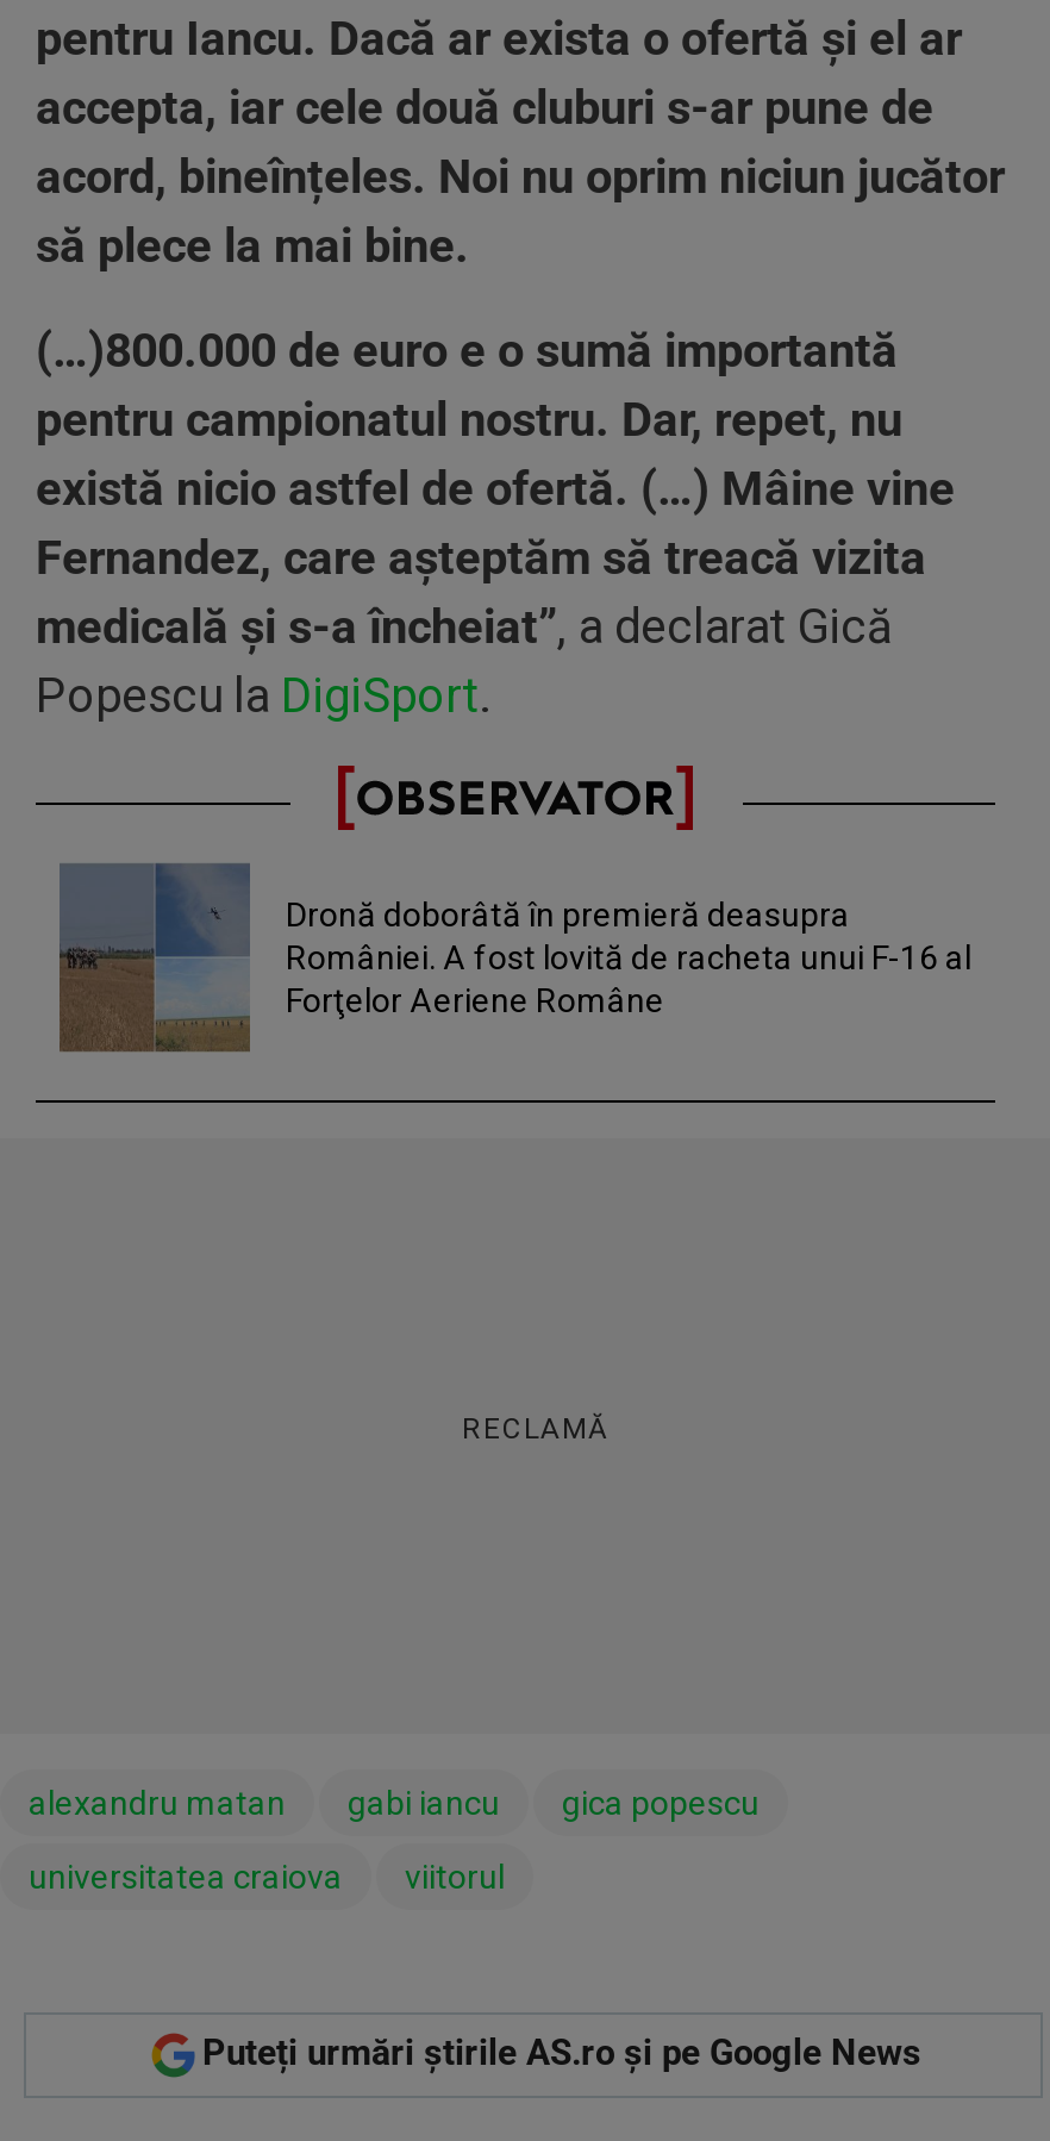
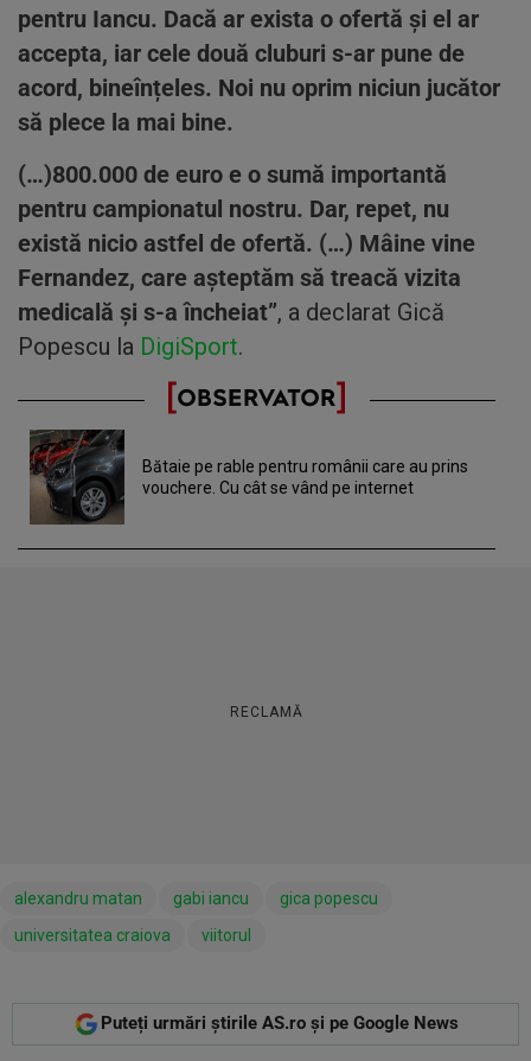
[57,862,971,1055] [image] | Dronă doborâtă în premieră deasupra | României. A fost lovită de racheta unui F-16 al | Forţelor Aeriene Române -> [28,428,468,526] [image] | Bătaie pe rable pentru românii care au prins | vouchere. Cu cât se vând pe internet

